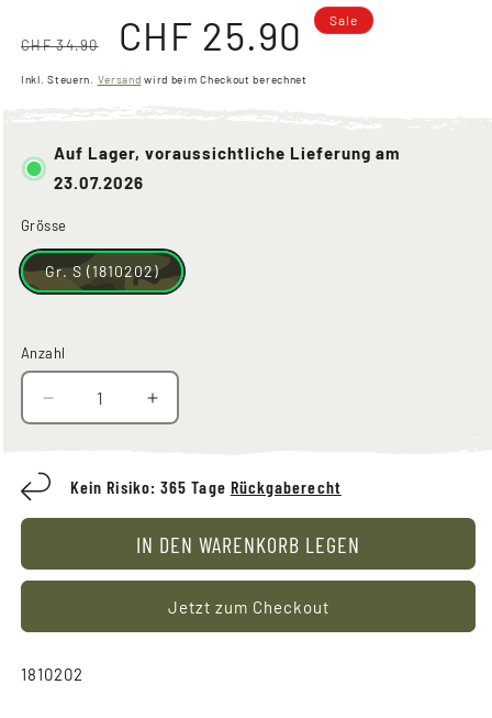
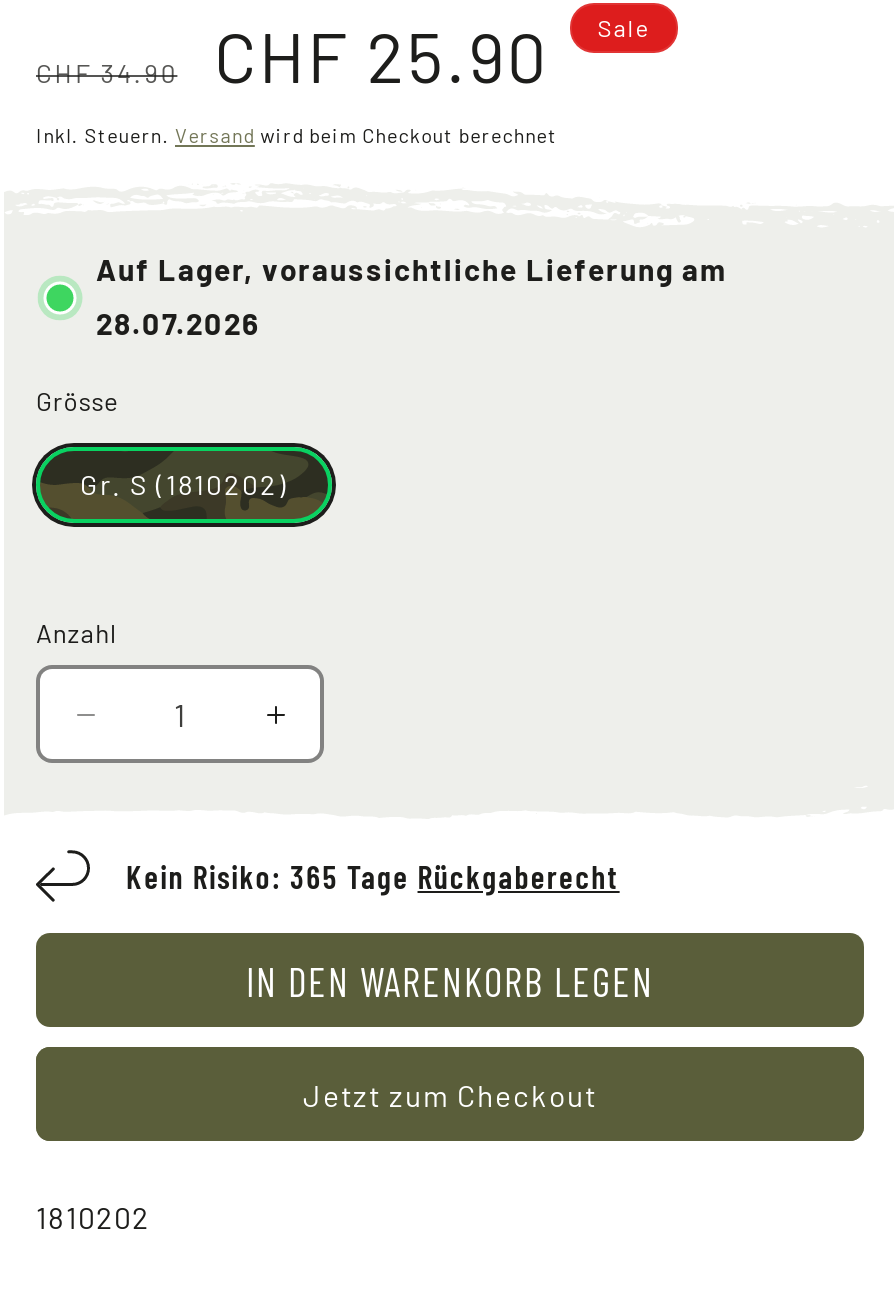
[54,173,144,192] 23.07.2026 -> [96,305,260,341] 28.07.2026

